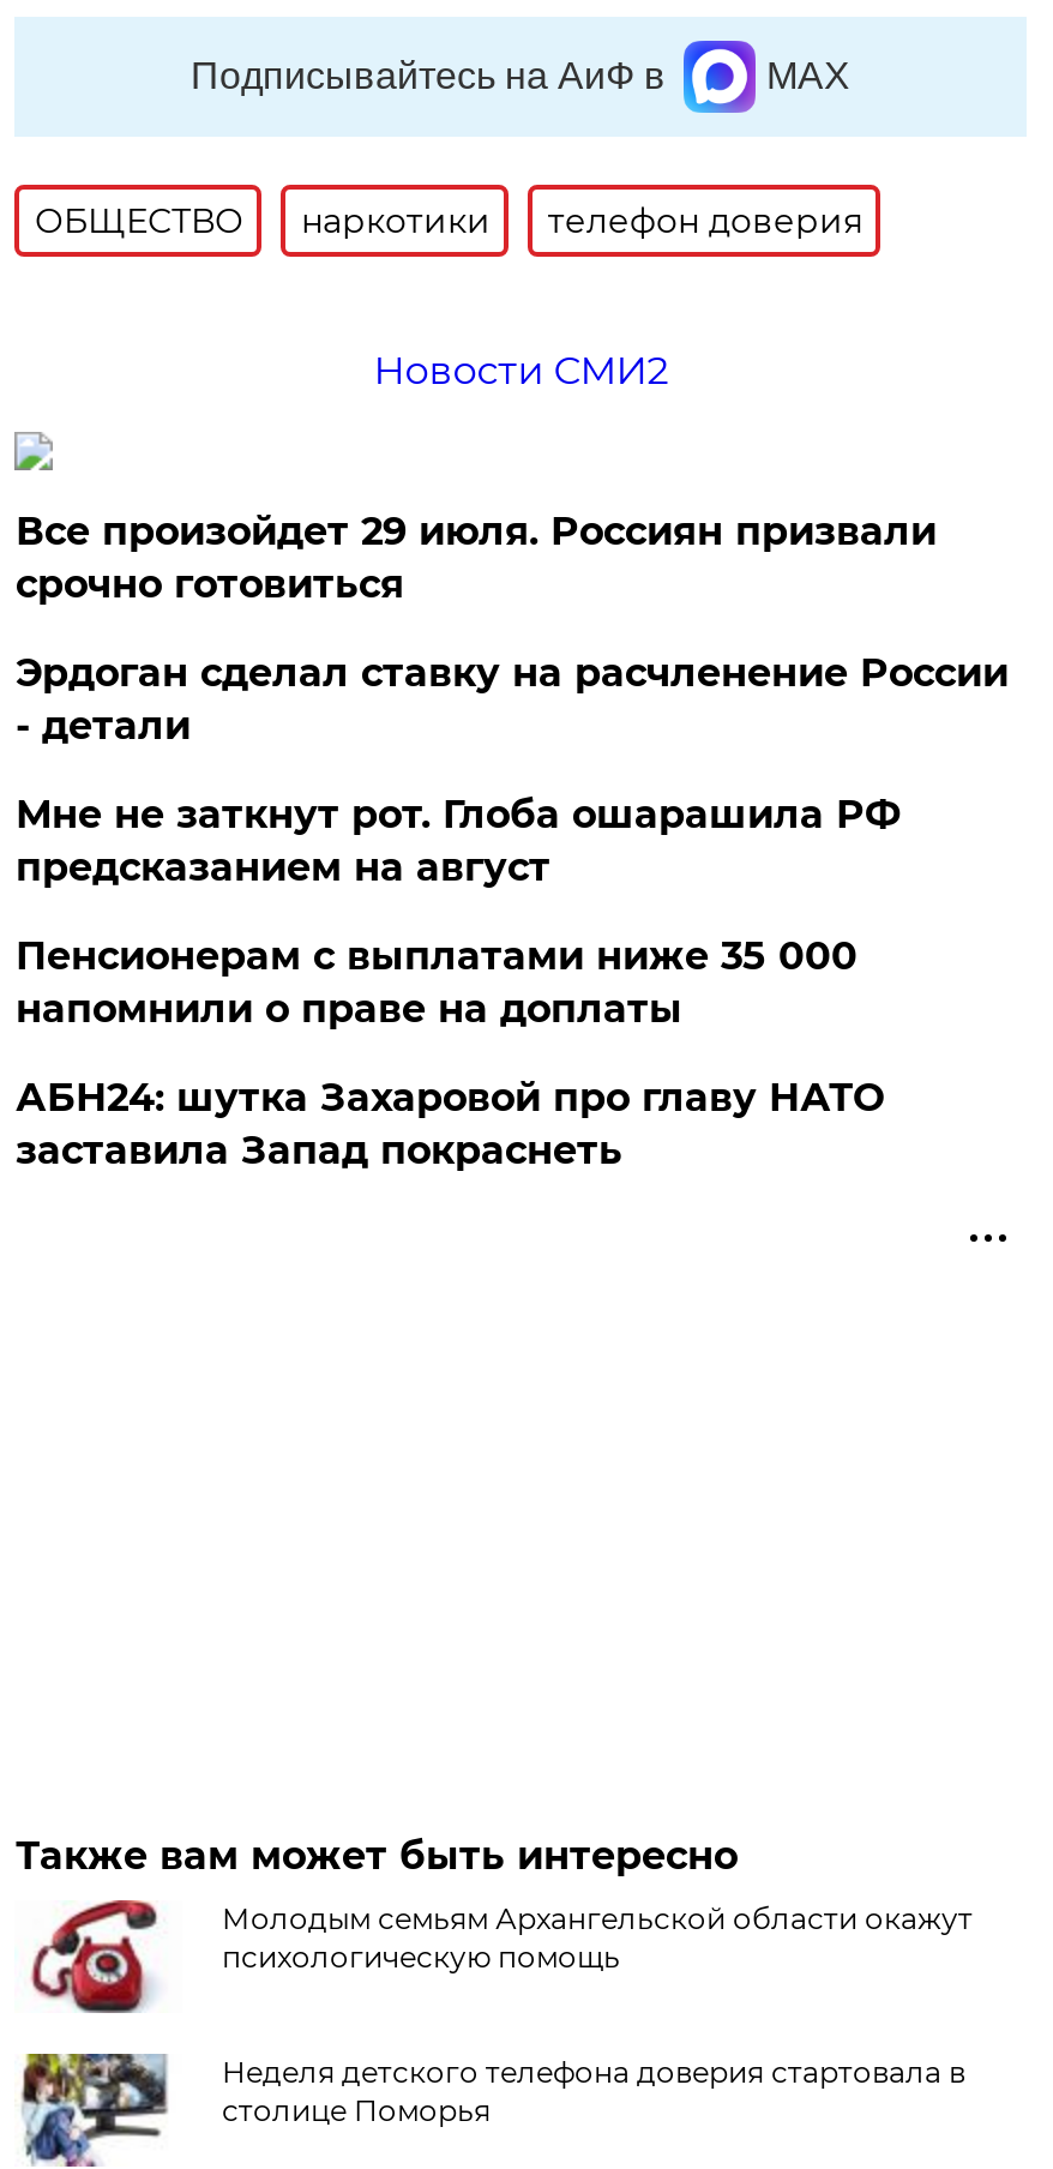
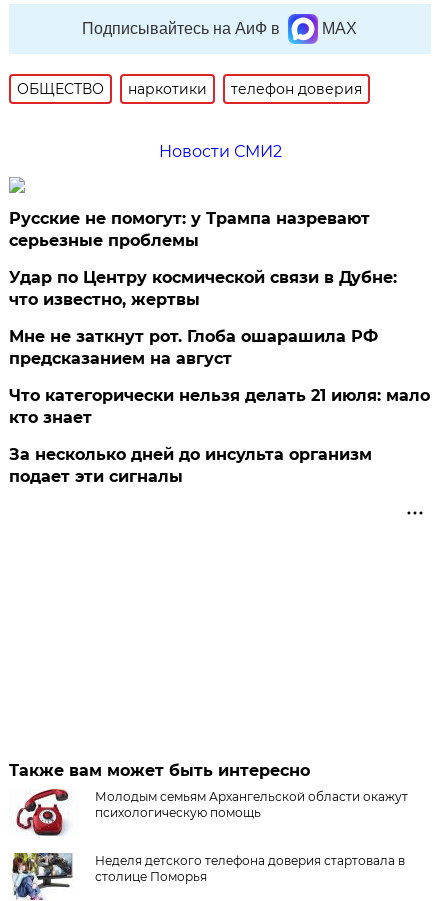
[15,508,936,607] Все произойдет 29 июля. Россиян призвали | срочно готовиться -> [9,209,370,250] Русские не помогут: у Трампа назревают | серьезные проблемы
[15,650,1008,748] Эрдоган сделал ставку на расчленение России | - детали -> [9,268,397,309] Удар по Центру космической связи в Дубне: | что известно, жертвы
[15,933,857,1031] Пенсионерам с выплатами ниже 35 000 | напомнили о праве на доплаты -> [9,386,430,427] Что категорически нельзя делать 21 июля: мало | кто знает
[15,1075,884,1173] АБН24: шутка Захаровой про главу НАТО | заставила Запад покраснеть -> [9,445,372,486] За несколько дней до инсульта организм | подает эти сигналы

